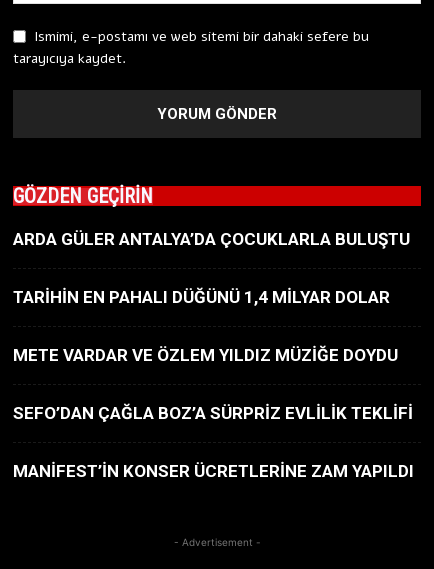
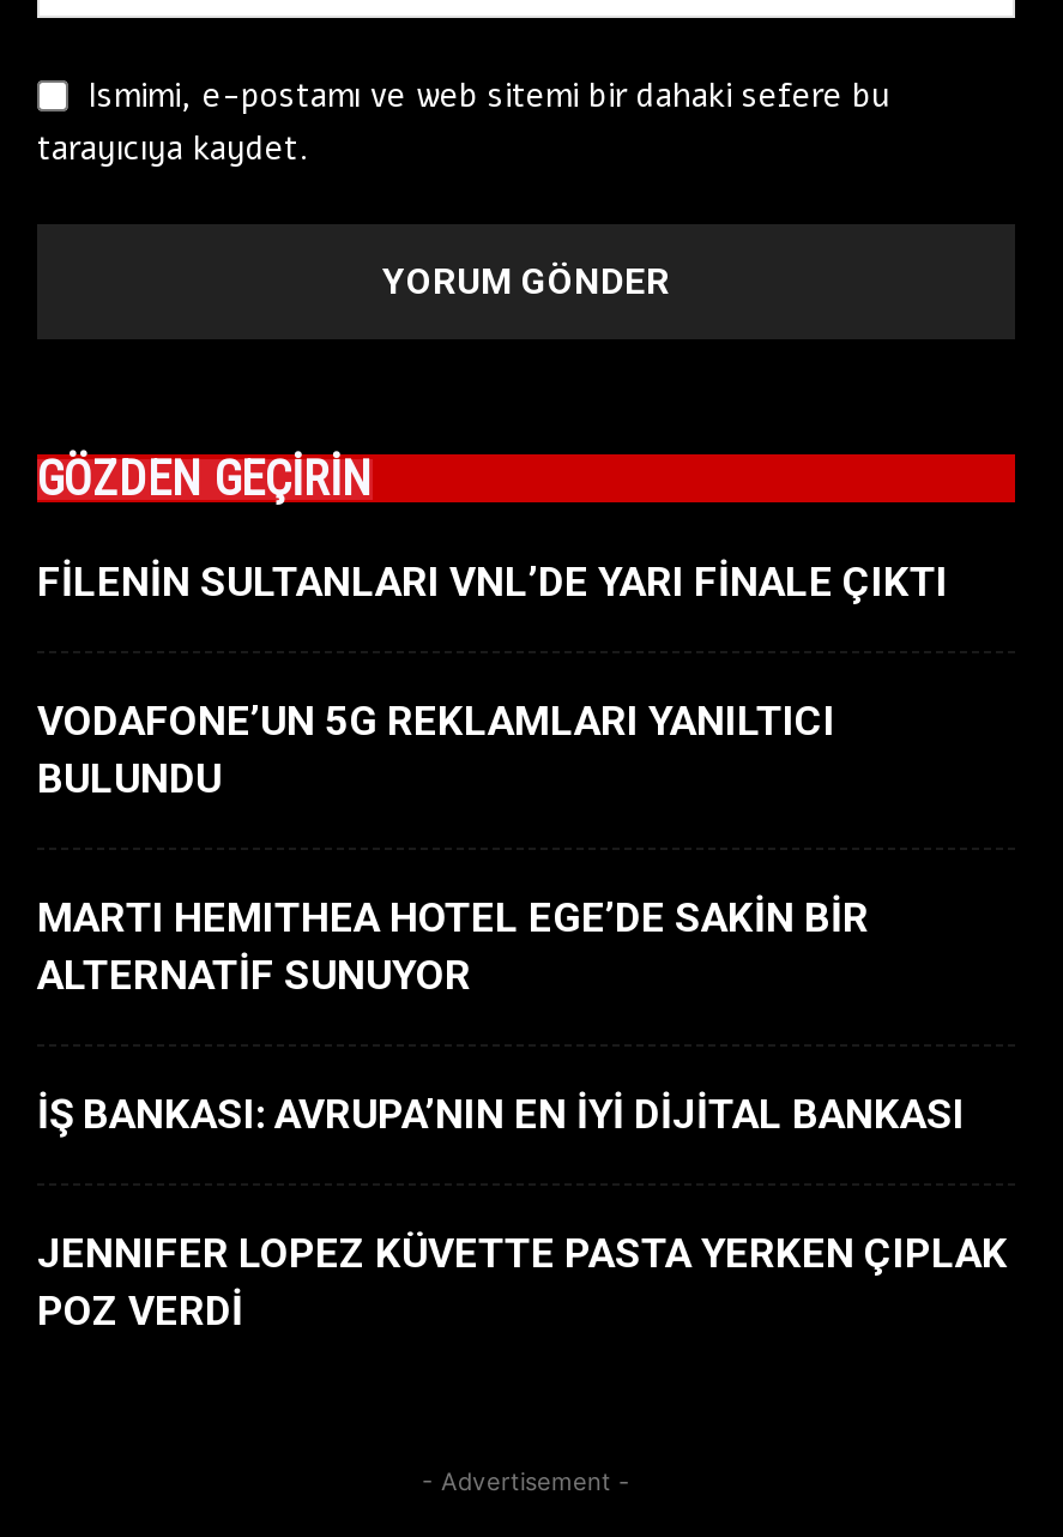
[13,229,410,249] ARDA GÜLER ANTALYA’DA ÇOCUKLARLA BULUŞTU -> [37,557,948,605] FİLENİN SULTANLARI VNL’DE YARI FİNALE ÇIKTI
[13,287,390,307] TARİHİN EN PAHALI DÜĞÜNÜ 1,4 MİLYAR DOLAR -> [37,696,835,802] VODAFONE’UN 5G REKLAMLARI YANILTICI | BULUNDU
[13,345,398,365] METE VARDAR VE ÖZLEM YILDIZ MÜZİĞE DOYDU -> [37,893,869,998] MARTI HEMITHEA HOTEL EGE’DE SAKİN BİR | ALTERNATİF SUNUYOR
[13,403,413,423] SEFO’DAN ÇAĞLA BOZ’A SÜRPRİZ EVLİLİK TEKLİFİ -> [37,1090,965,1138] İŞ BANKASI: AVRUPA’NIN EN İYİ DİJİTAL BANKASI
[13,461,414,481] MANİFEST’İN KONSER ÜCRETLERİNE ZAM YAPILDI -> [37,1229,1008,1334] JENNIFER LOPEZ KÜVETTE PASTA YERKEN ÇIPLAK | POZ VERDİ

